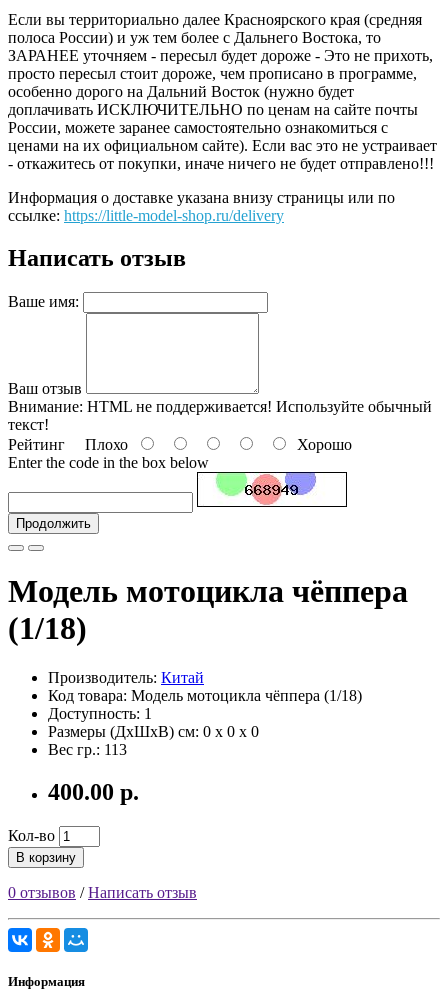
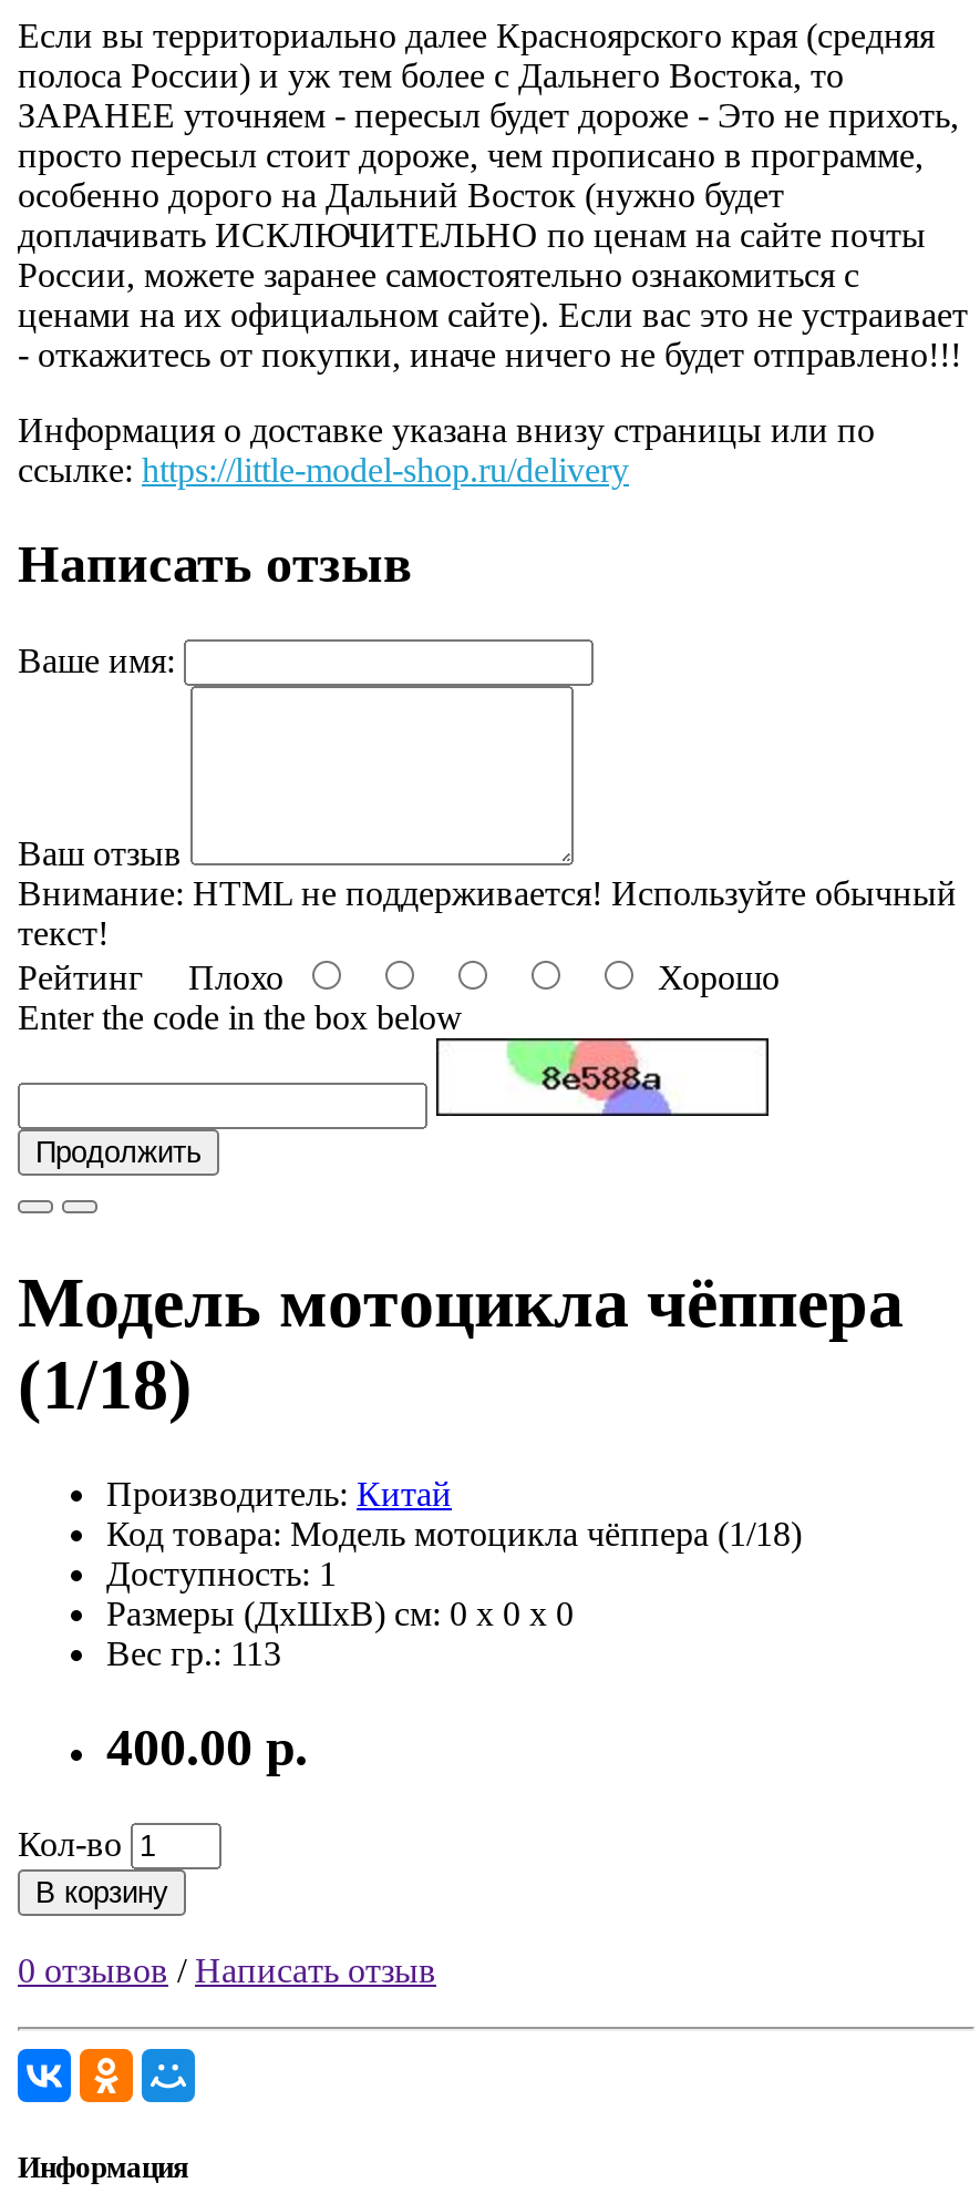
[215,472,317,507] [image] -> [478,1038,700,1116] [image]

